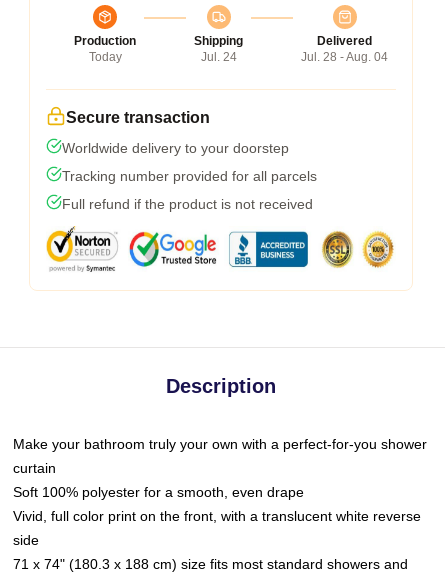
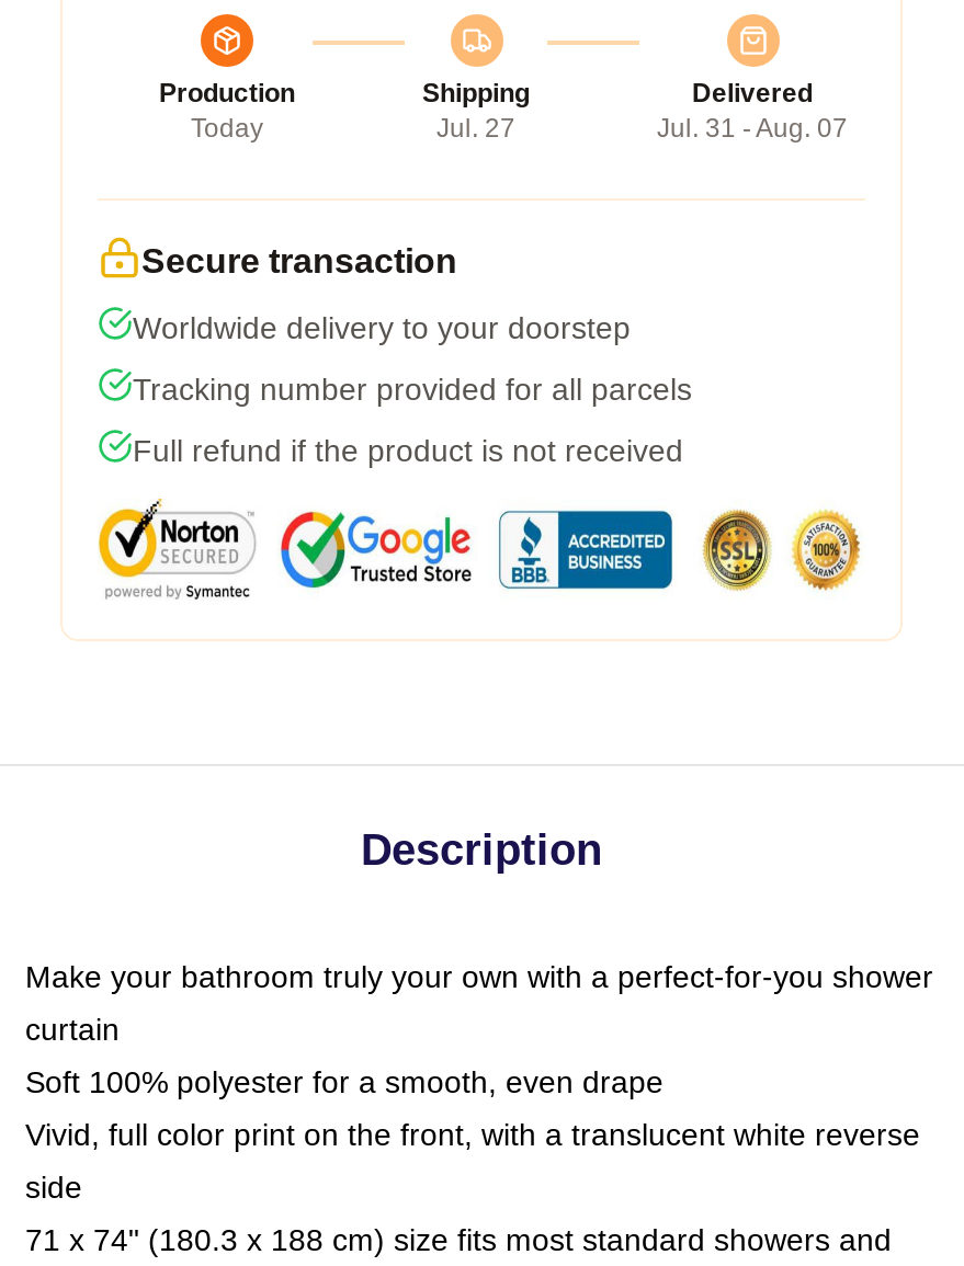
[200,50,236,64] Jul. 24 -> [436,112,515,143] Jul. 27
[301,50,388,64] Jul. 28 - Aug. 04 -> [657,112,848,143] Jul. 31 - Aug. 07

